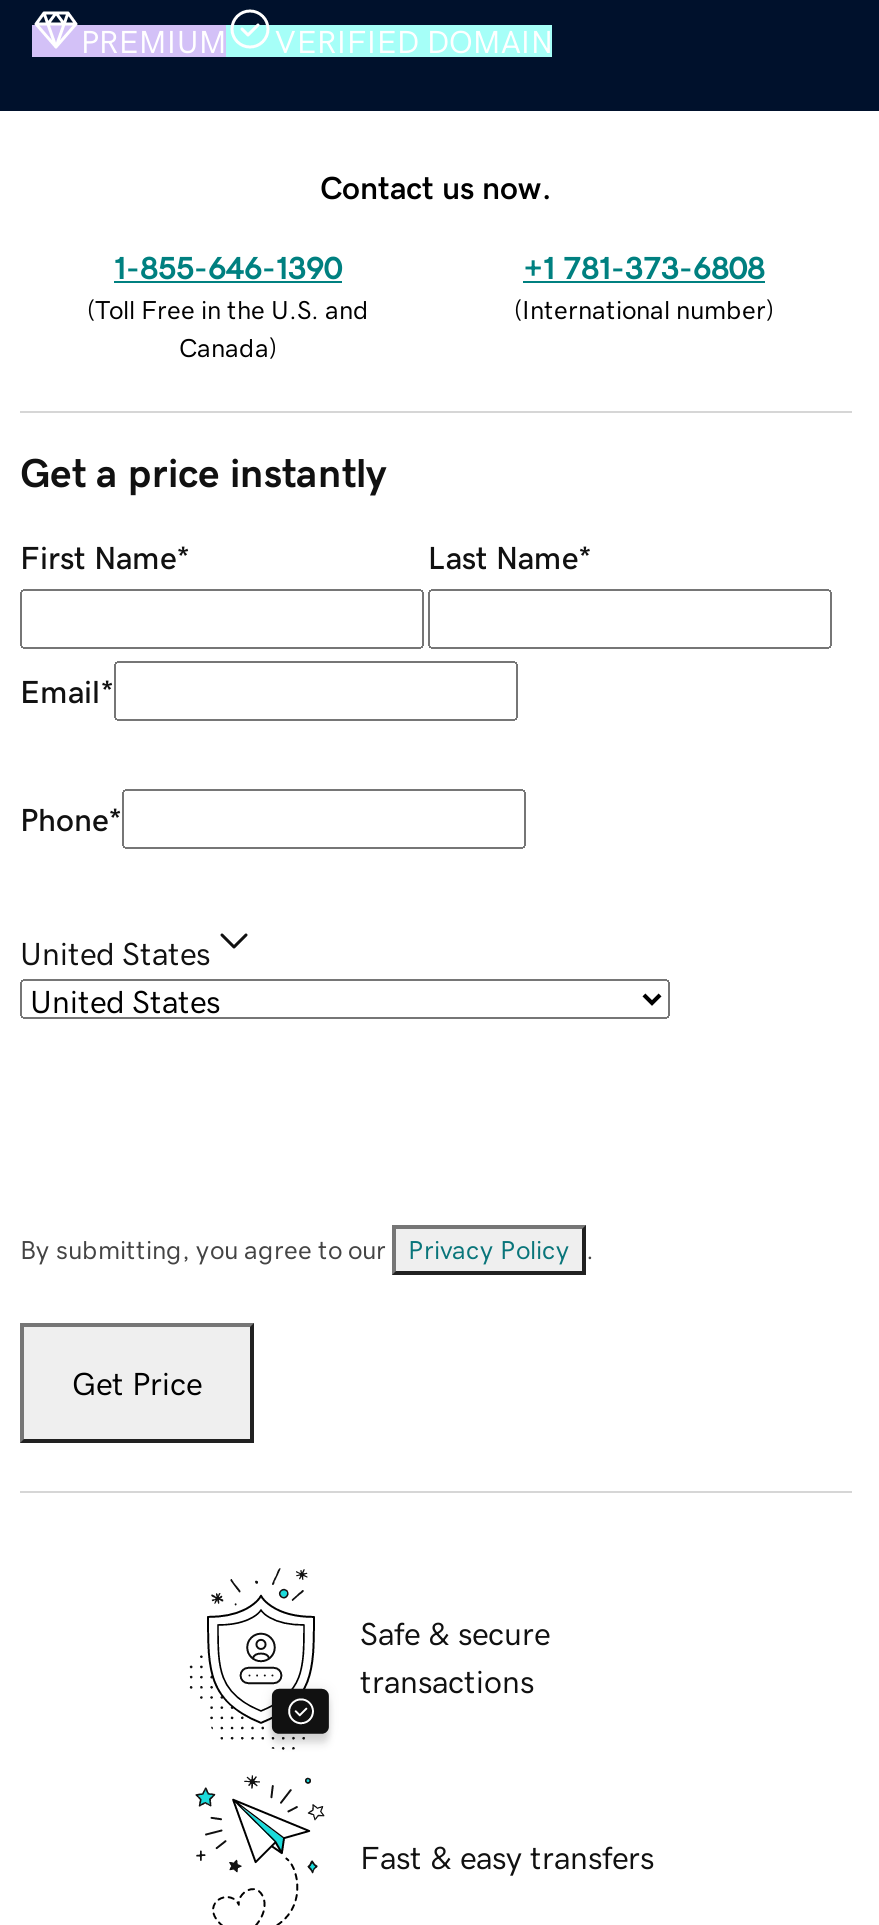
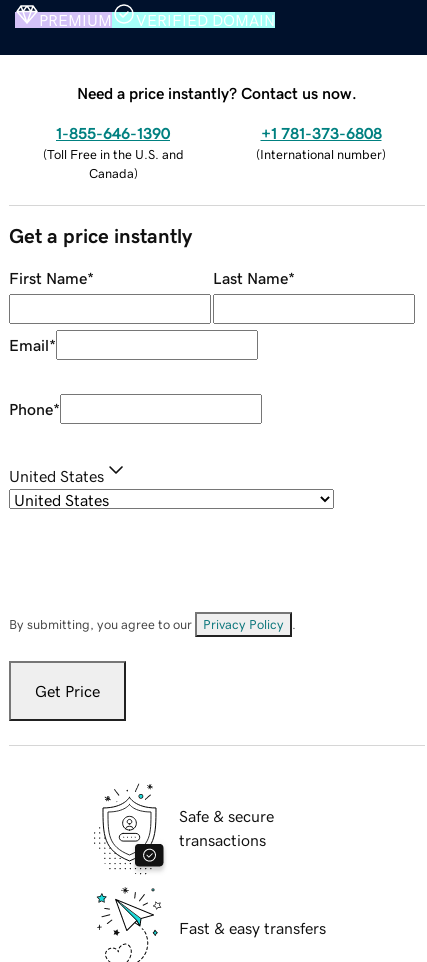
[320,170,552,202] Contact us now. -> [77,85,357,101] Need a price instantly? Contact us now.

